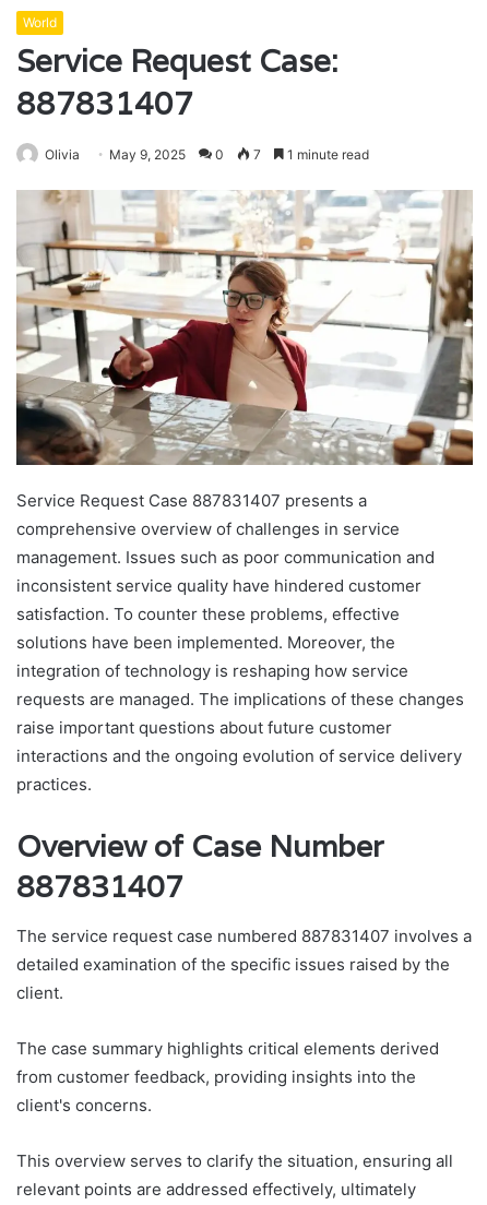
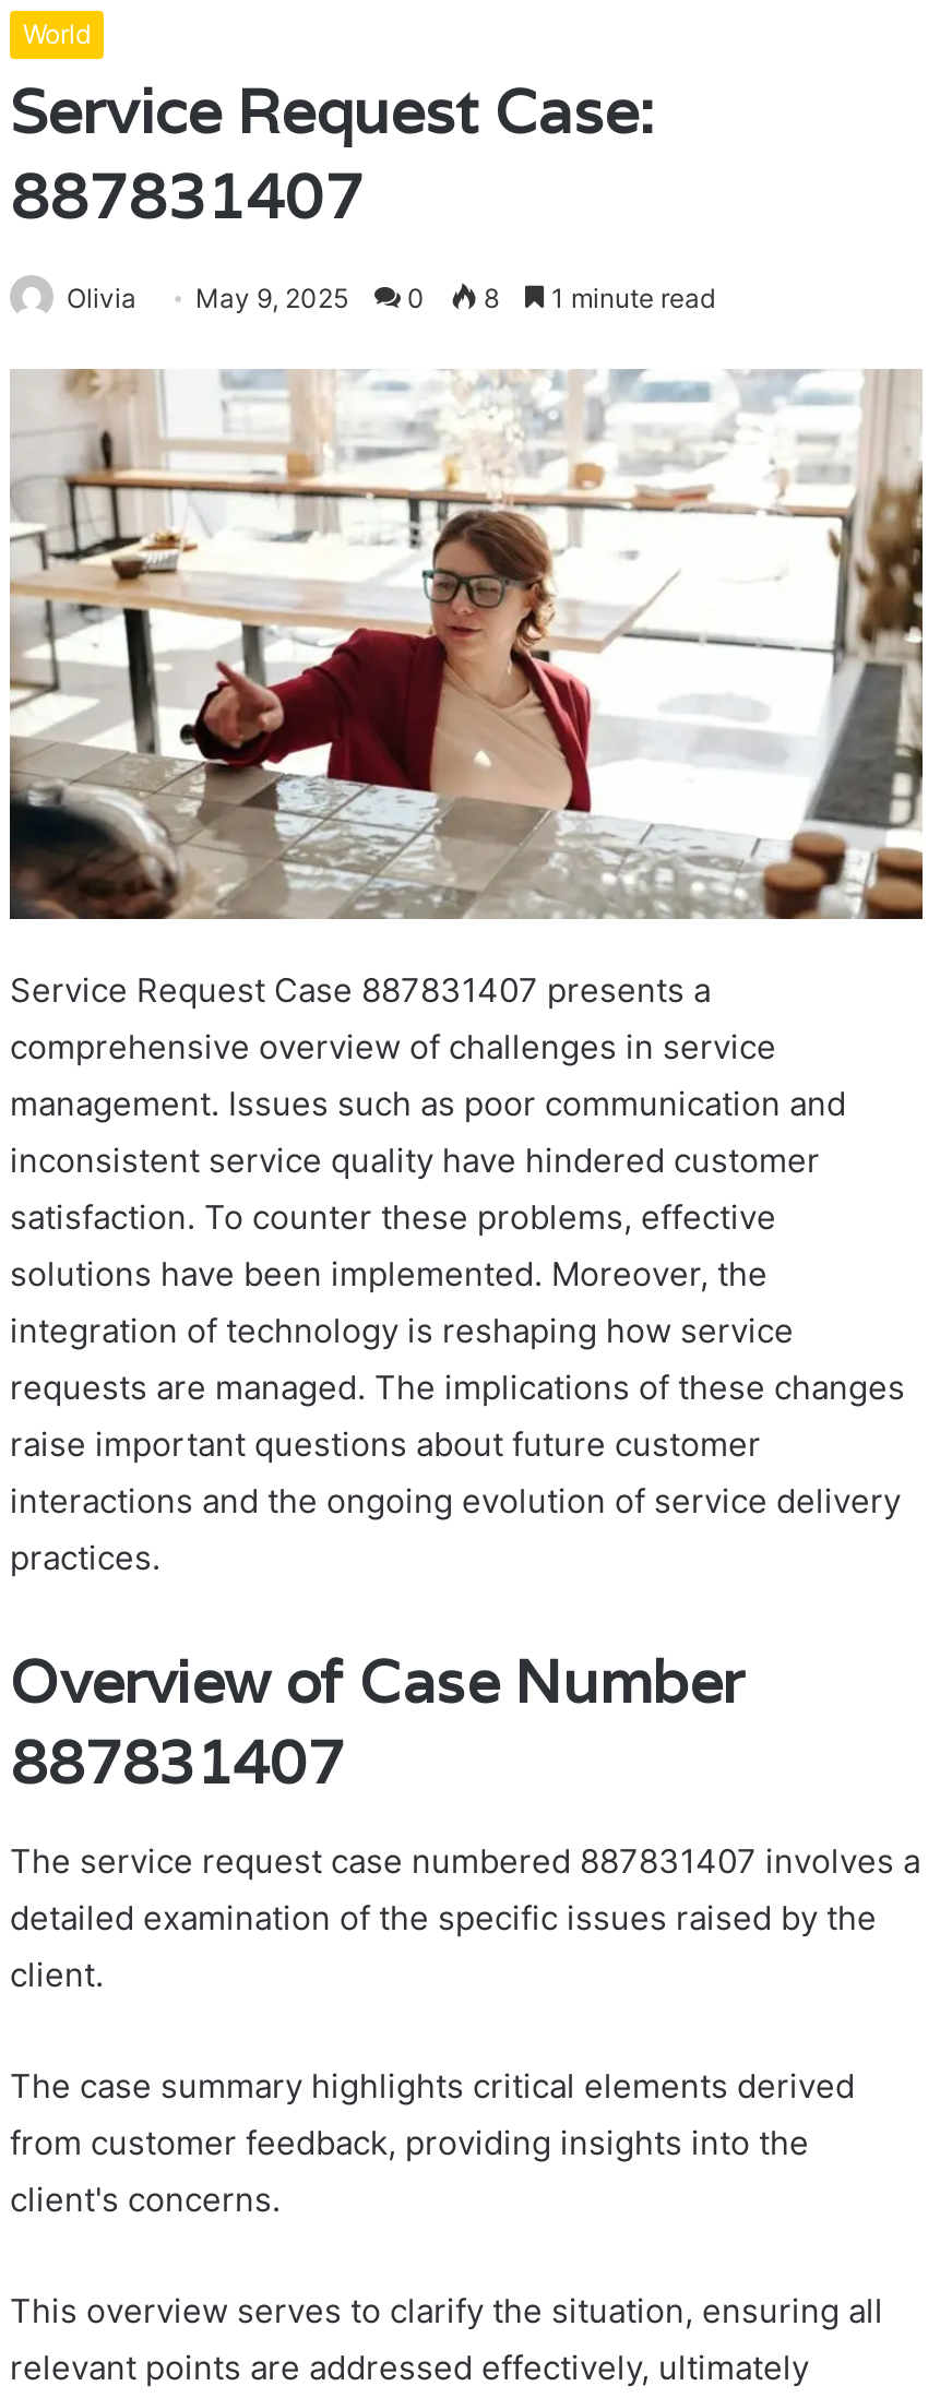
[45,147,369,163] Olivia May 9, 2025 0 7 1 minute read -> [67,282,715,315] Olivia May 9, 2025 0 8 1 minute read

